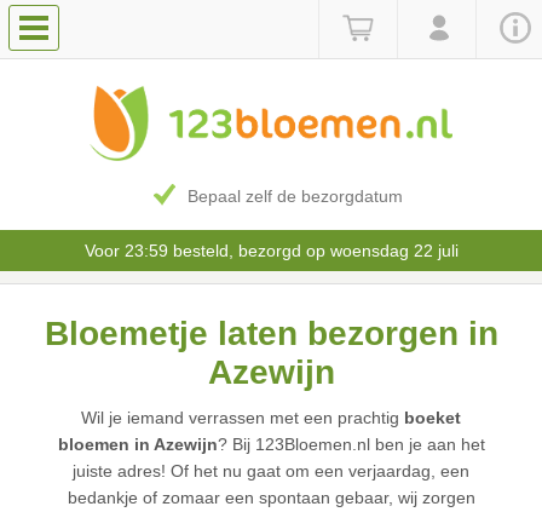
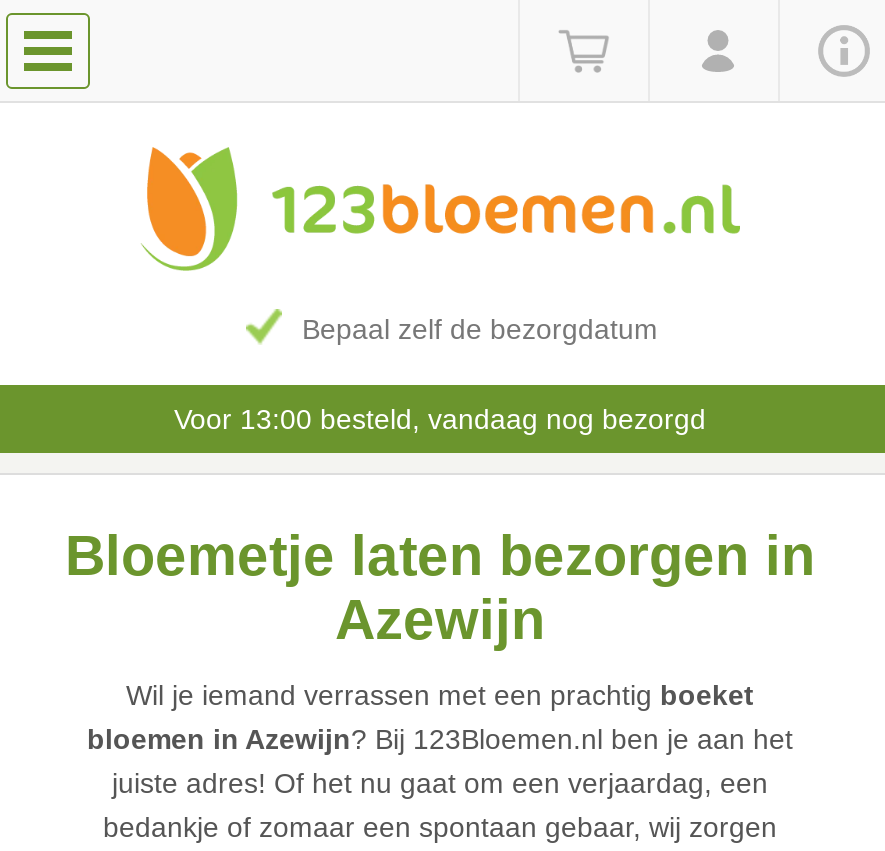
[84,241,458,260] Voor 23:59 besteld, bezorgd op woensdag 22 juli -> [174,403,706,435] Voor 13:00 besteld, vandaag nog bezorgd

